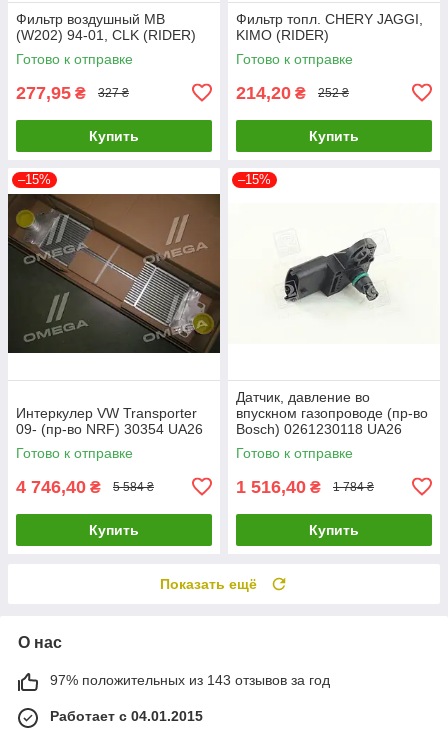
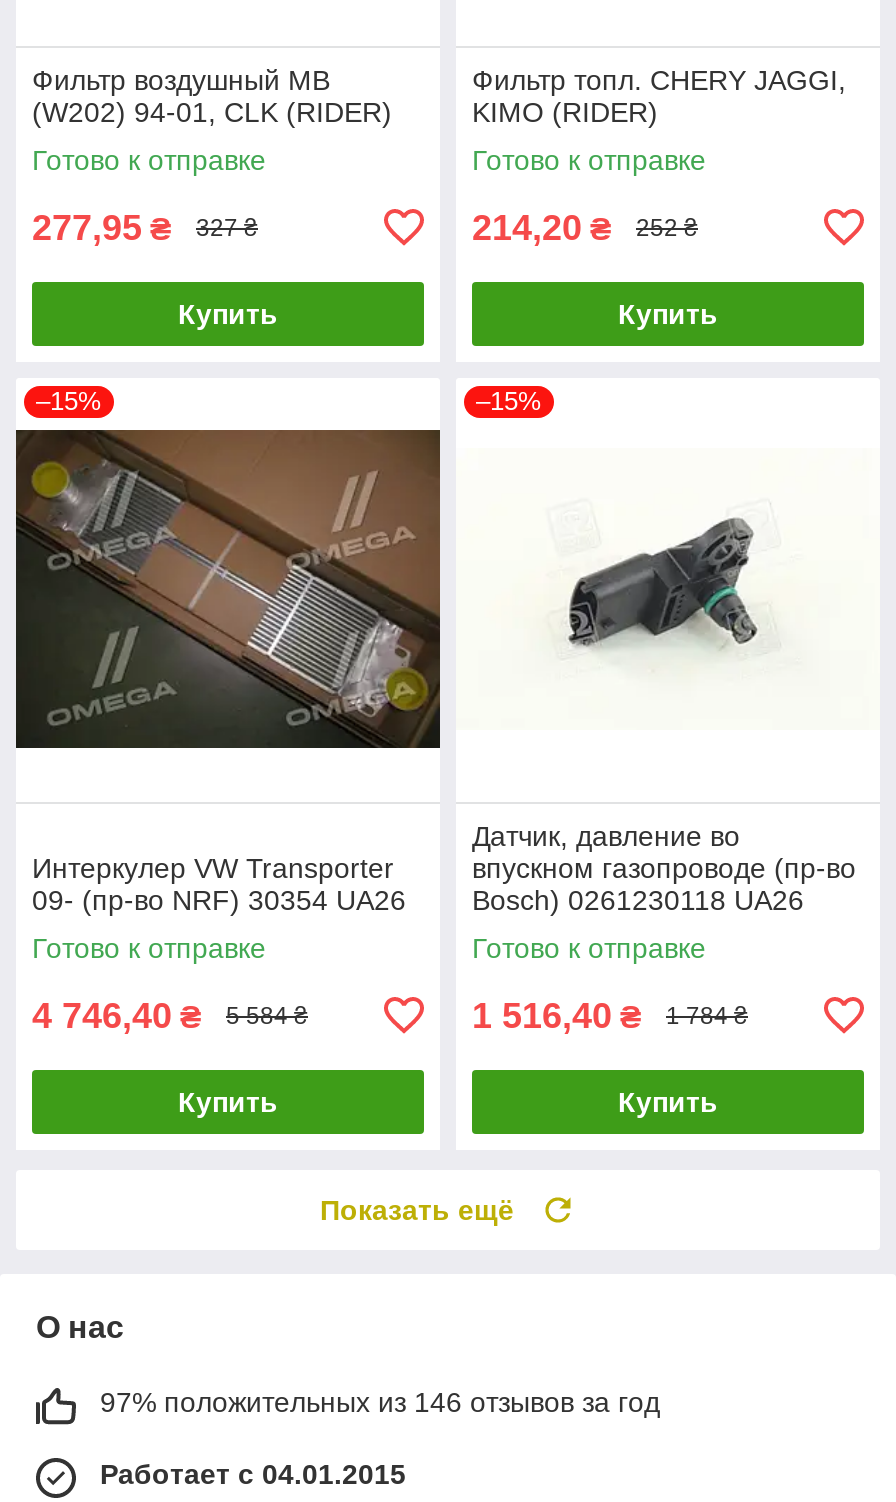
[50,672,330,688] 97% положительных из 143 отзывов за год -> [100,1386,660,1418] 97% положительных из 146 отзывов за год

